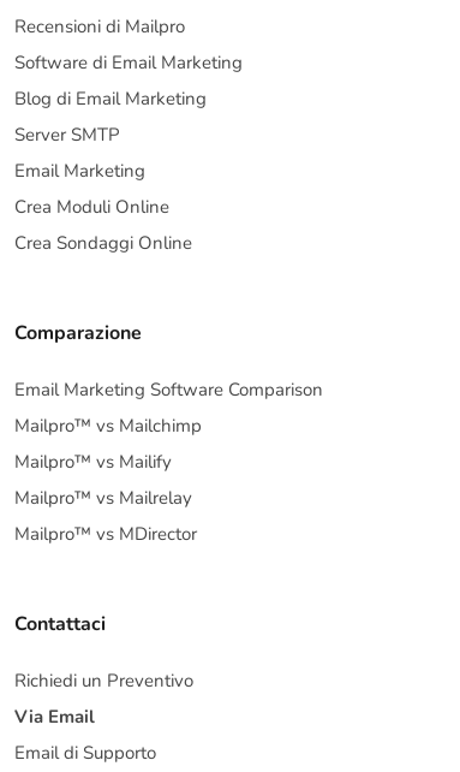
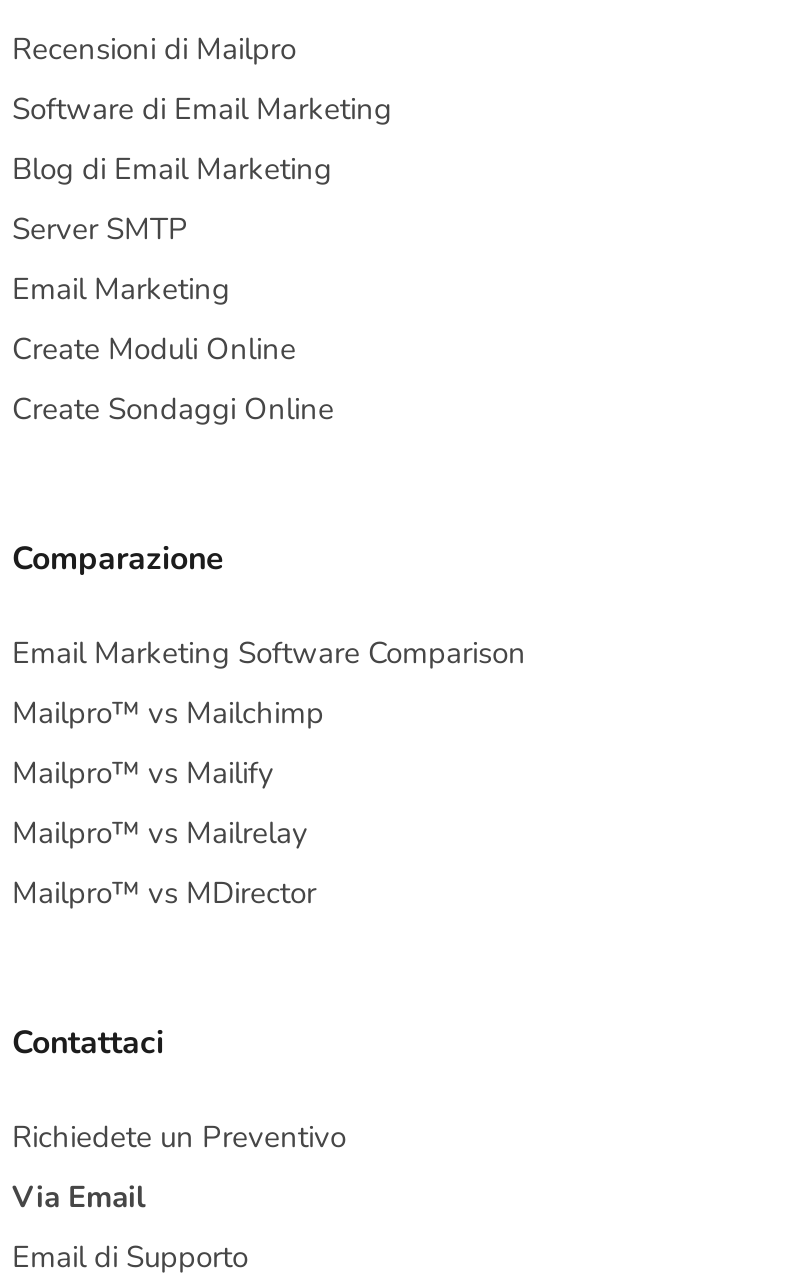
[14,195,169,219] Crea Moduli Online -> [12,329,296,369] Create Moduli Online
[14,231,192,255] Crea Sondaggi Online -> [12,389,334,429] Create Sondaggi Online
[14,669,193,693] Richiedi un Preventivo -> [12,1117,346,1157] Richiedete un Preventivo

